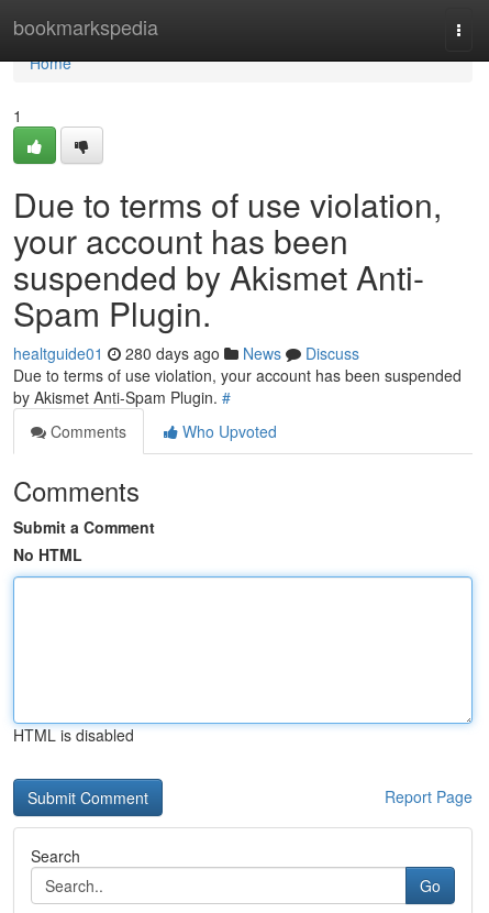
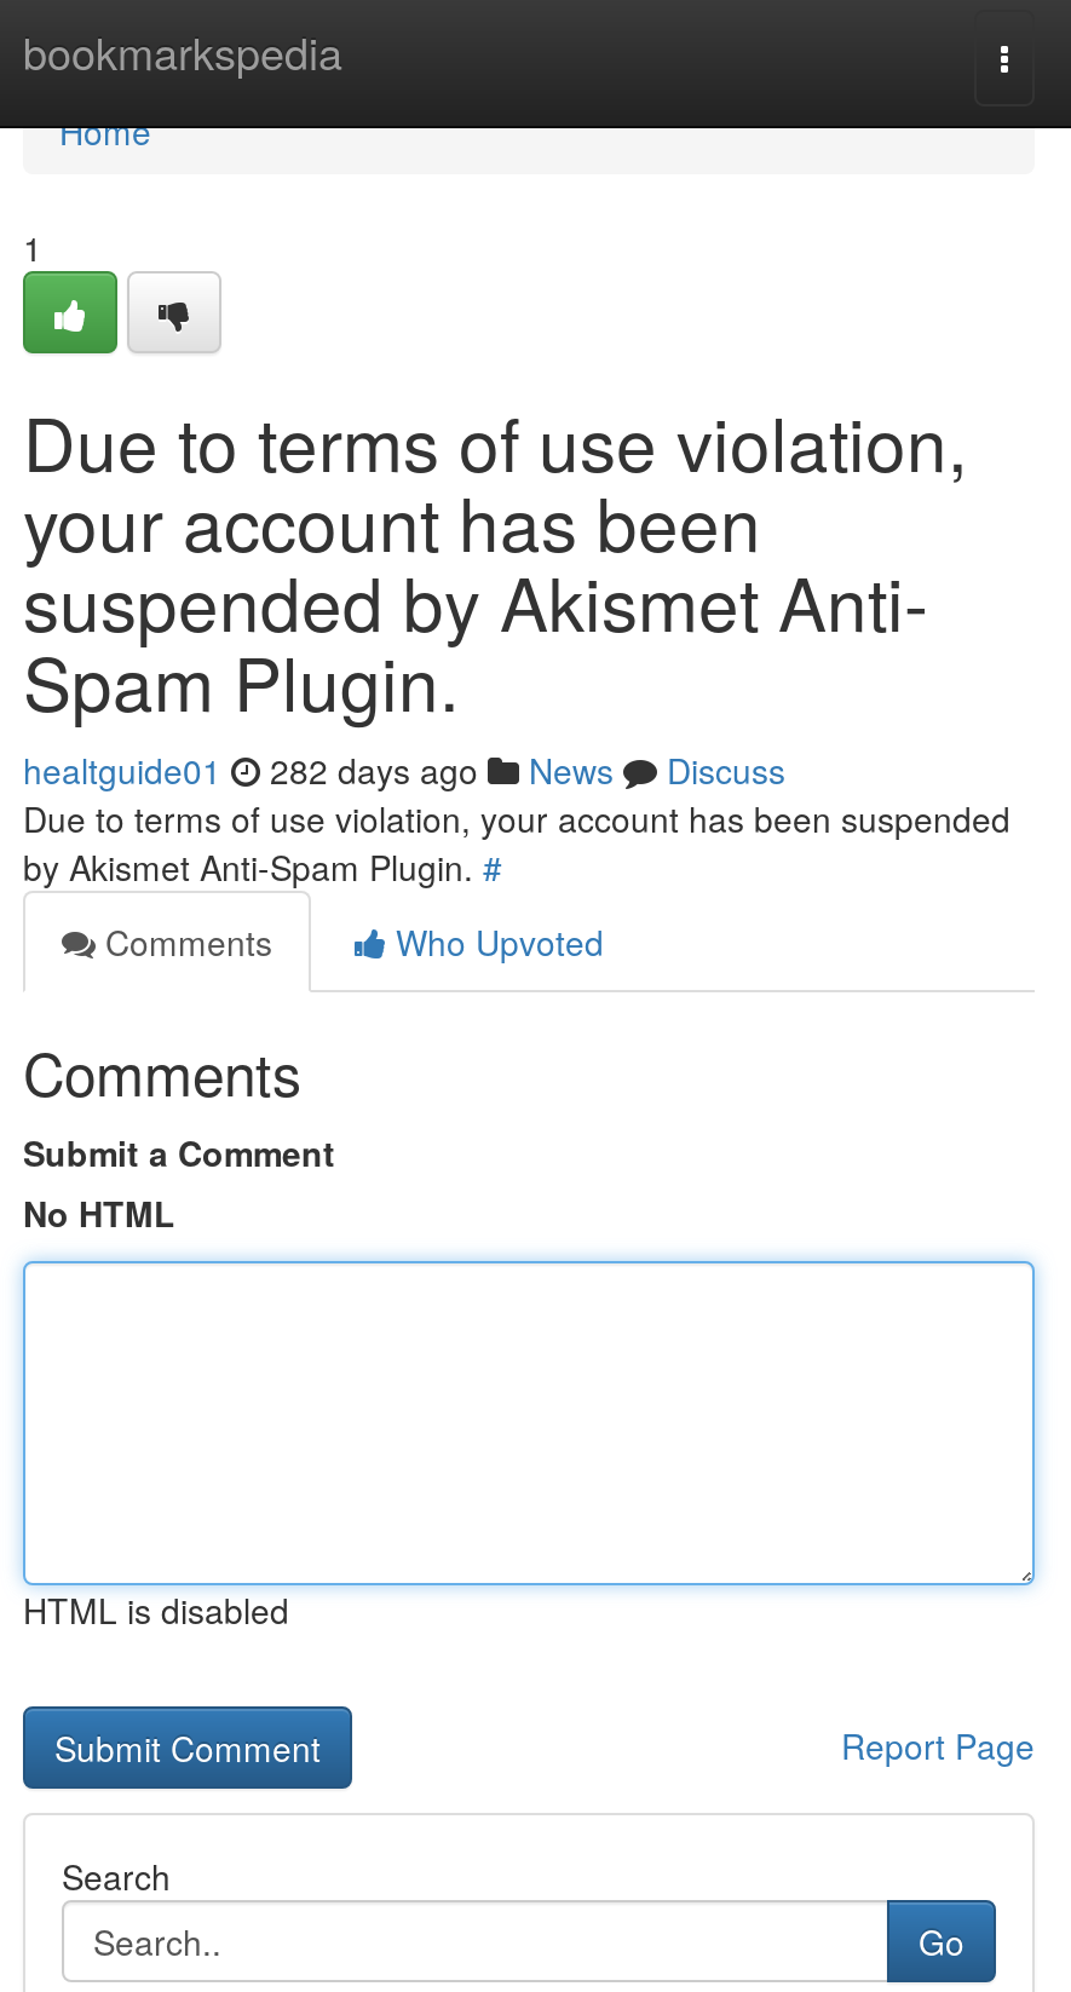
[13,342,359,364] healtguide01 280 days ago News Discuss -> [23,745,785,794] healtguide01 282 days ago News Discuss

